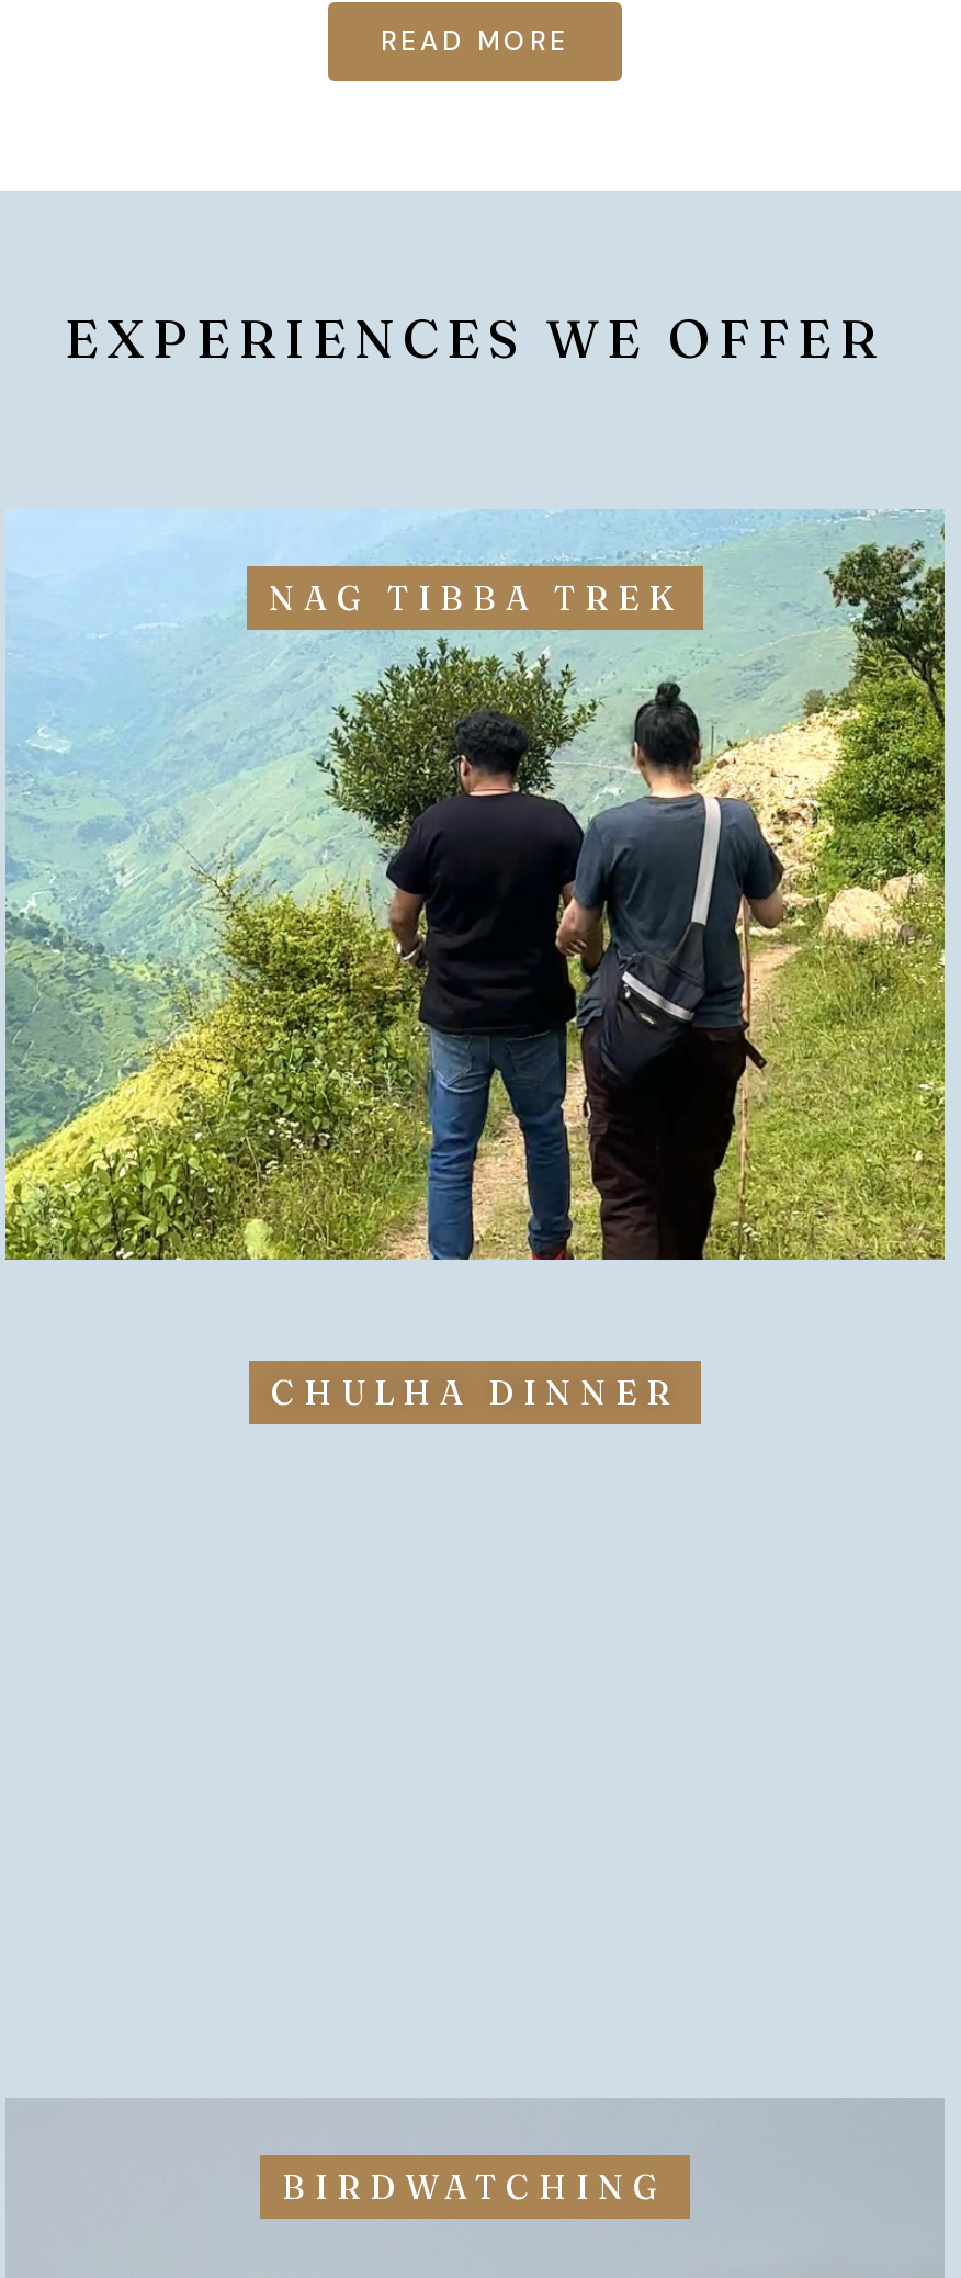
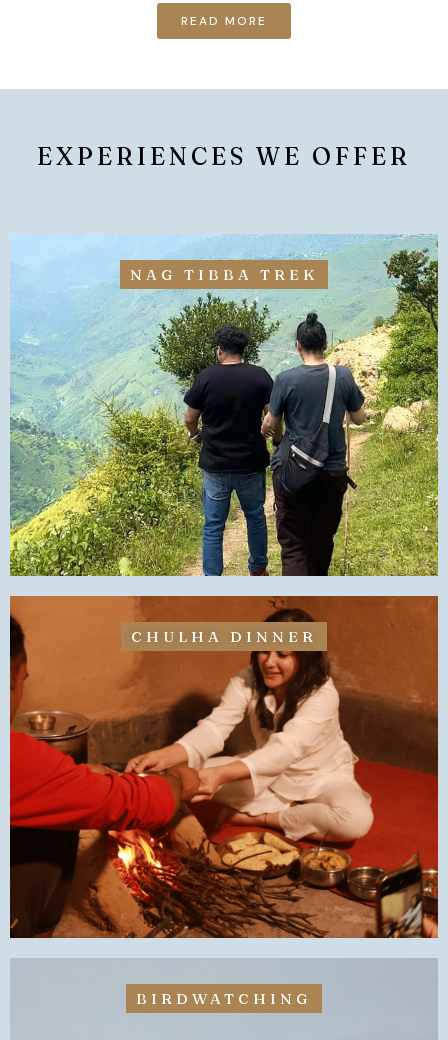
none -> [9,595,439,939] [image]

